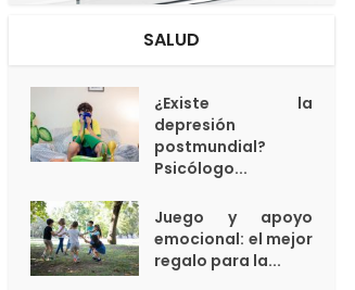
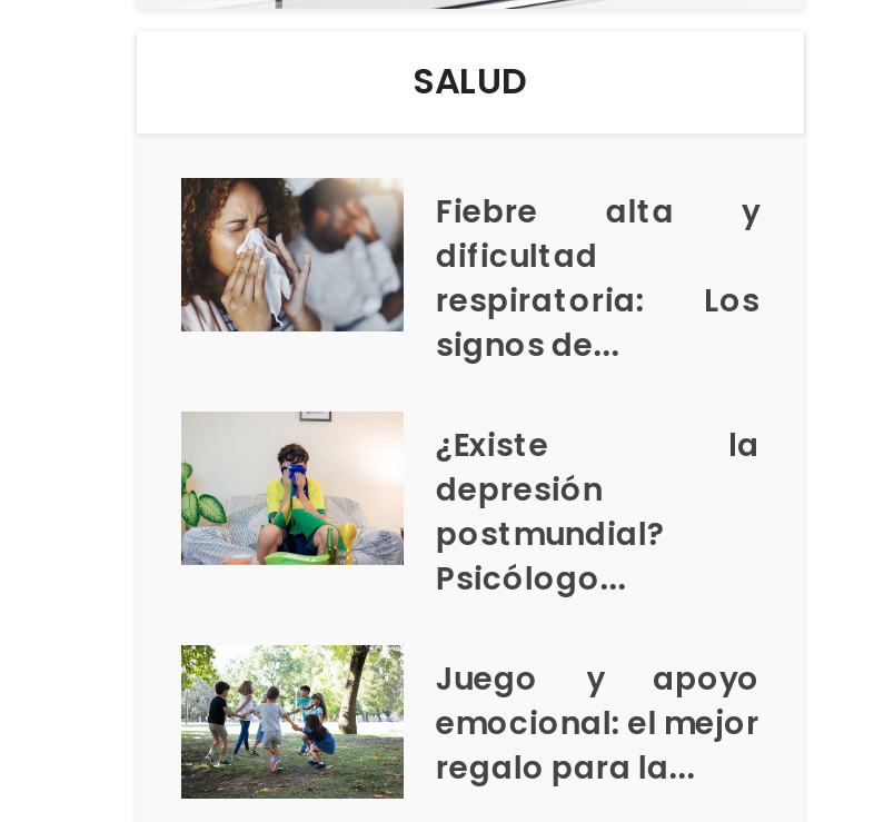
none -> [179,176,759,368] [image] | Fiebre alta y | dificultad | respiratoria: Los | signos de...

